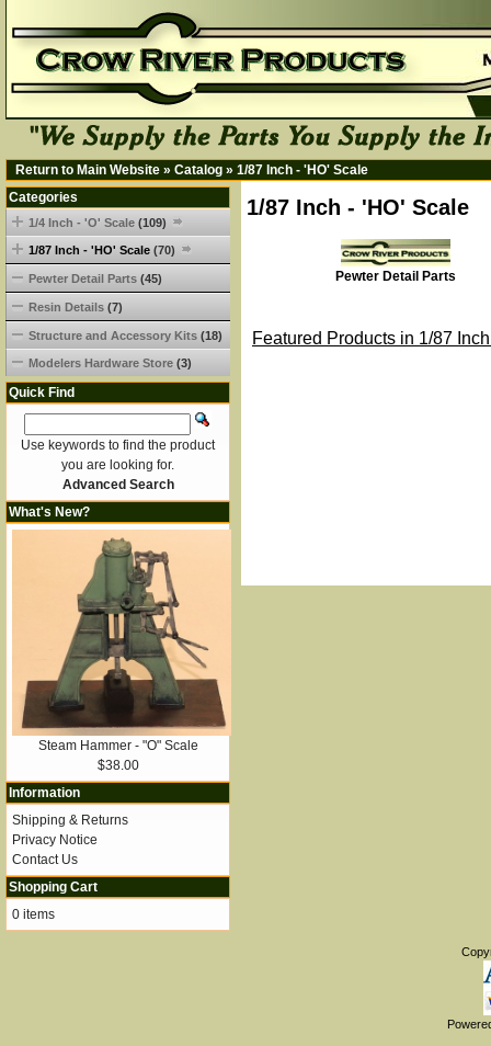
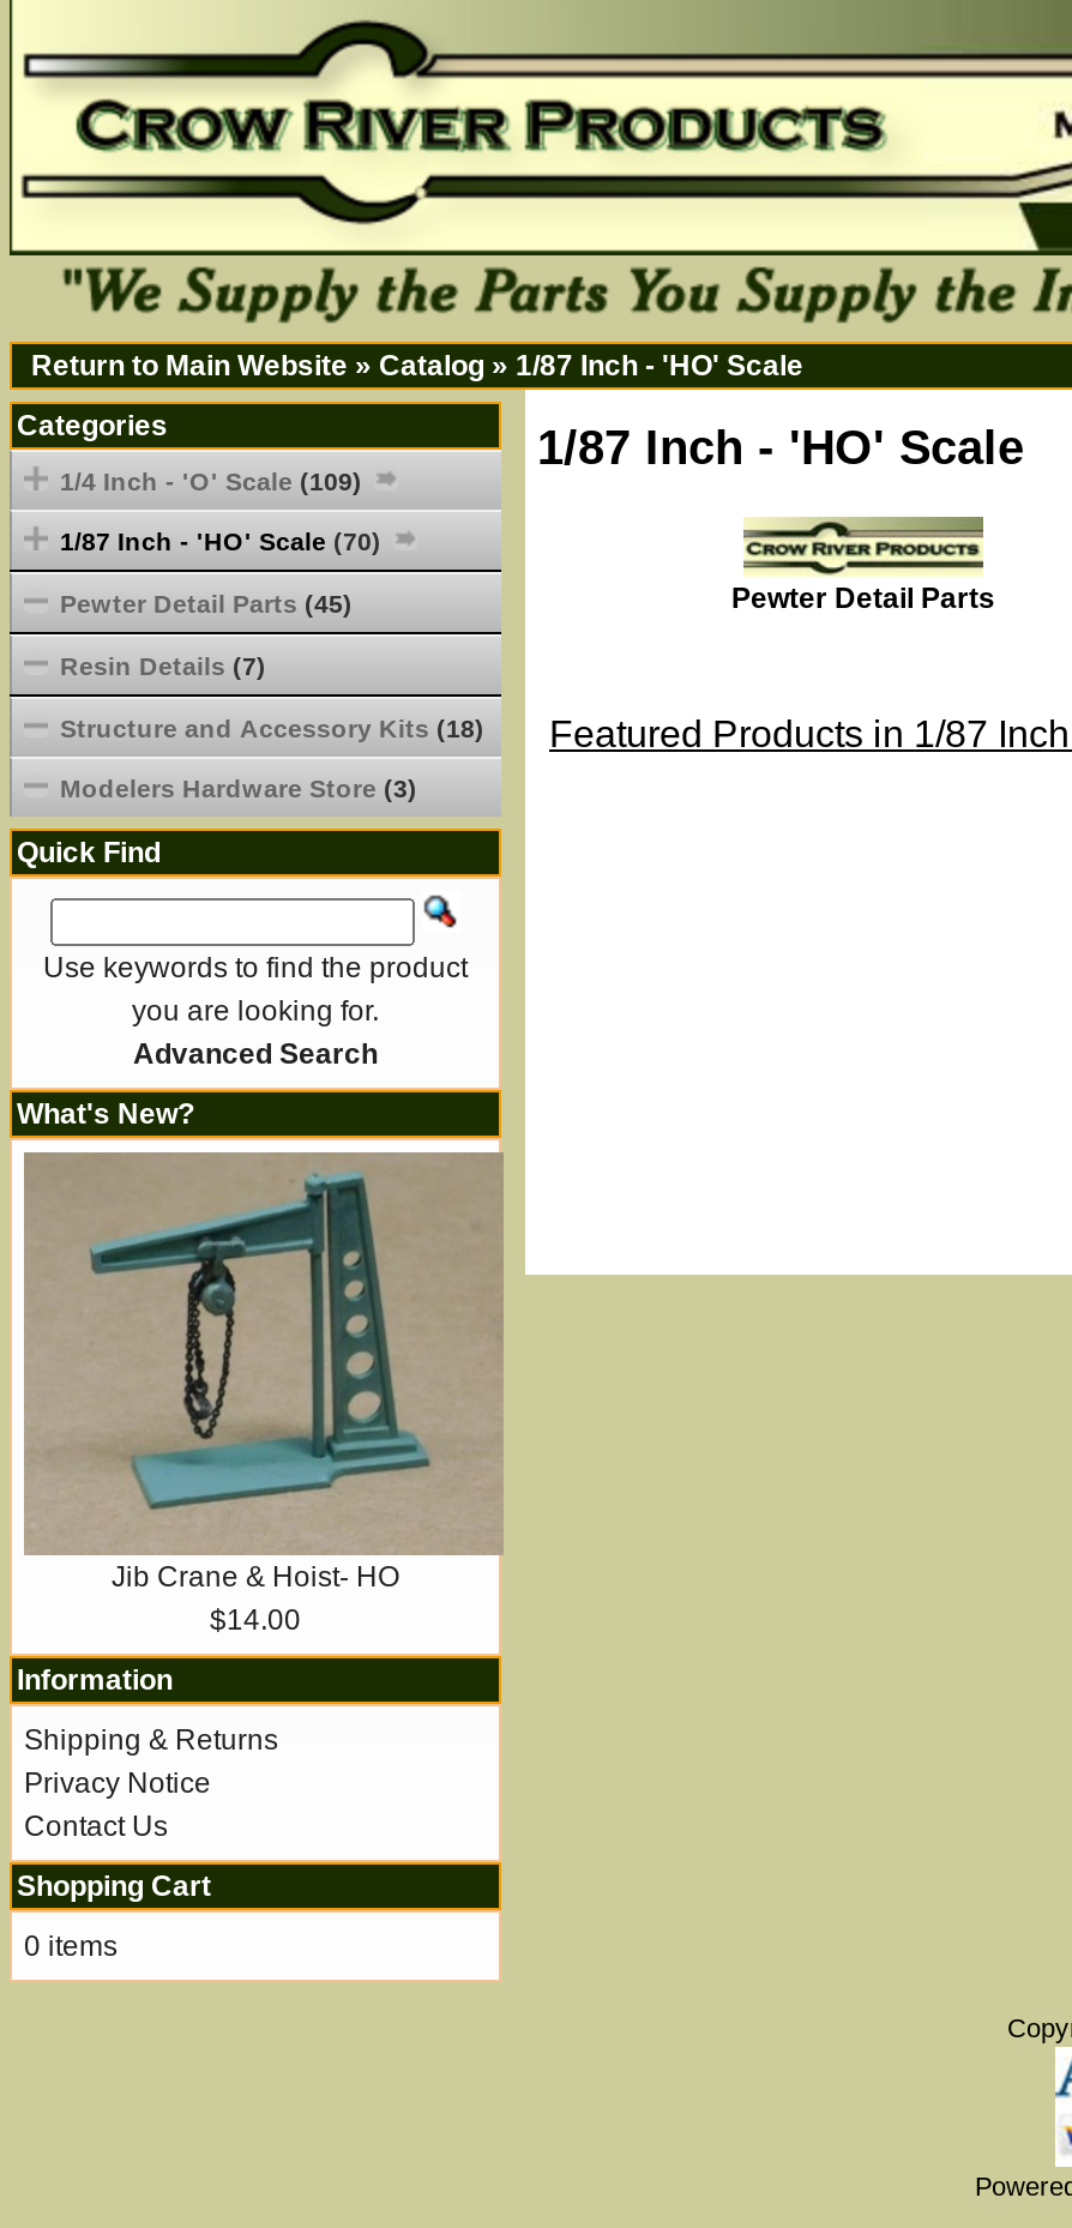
[12,531,231,773] [image] | Steam Hammer - "O" Scale | $38.00 -> [24,1152,504,1636] [image] | Jib Crane & Hoist- HO | $14.00

